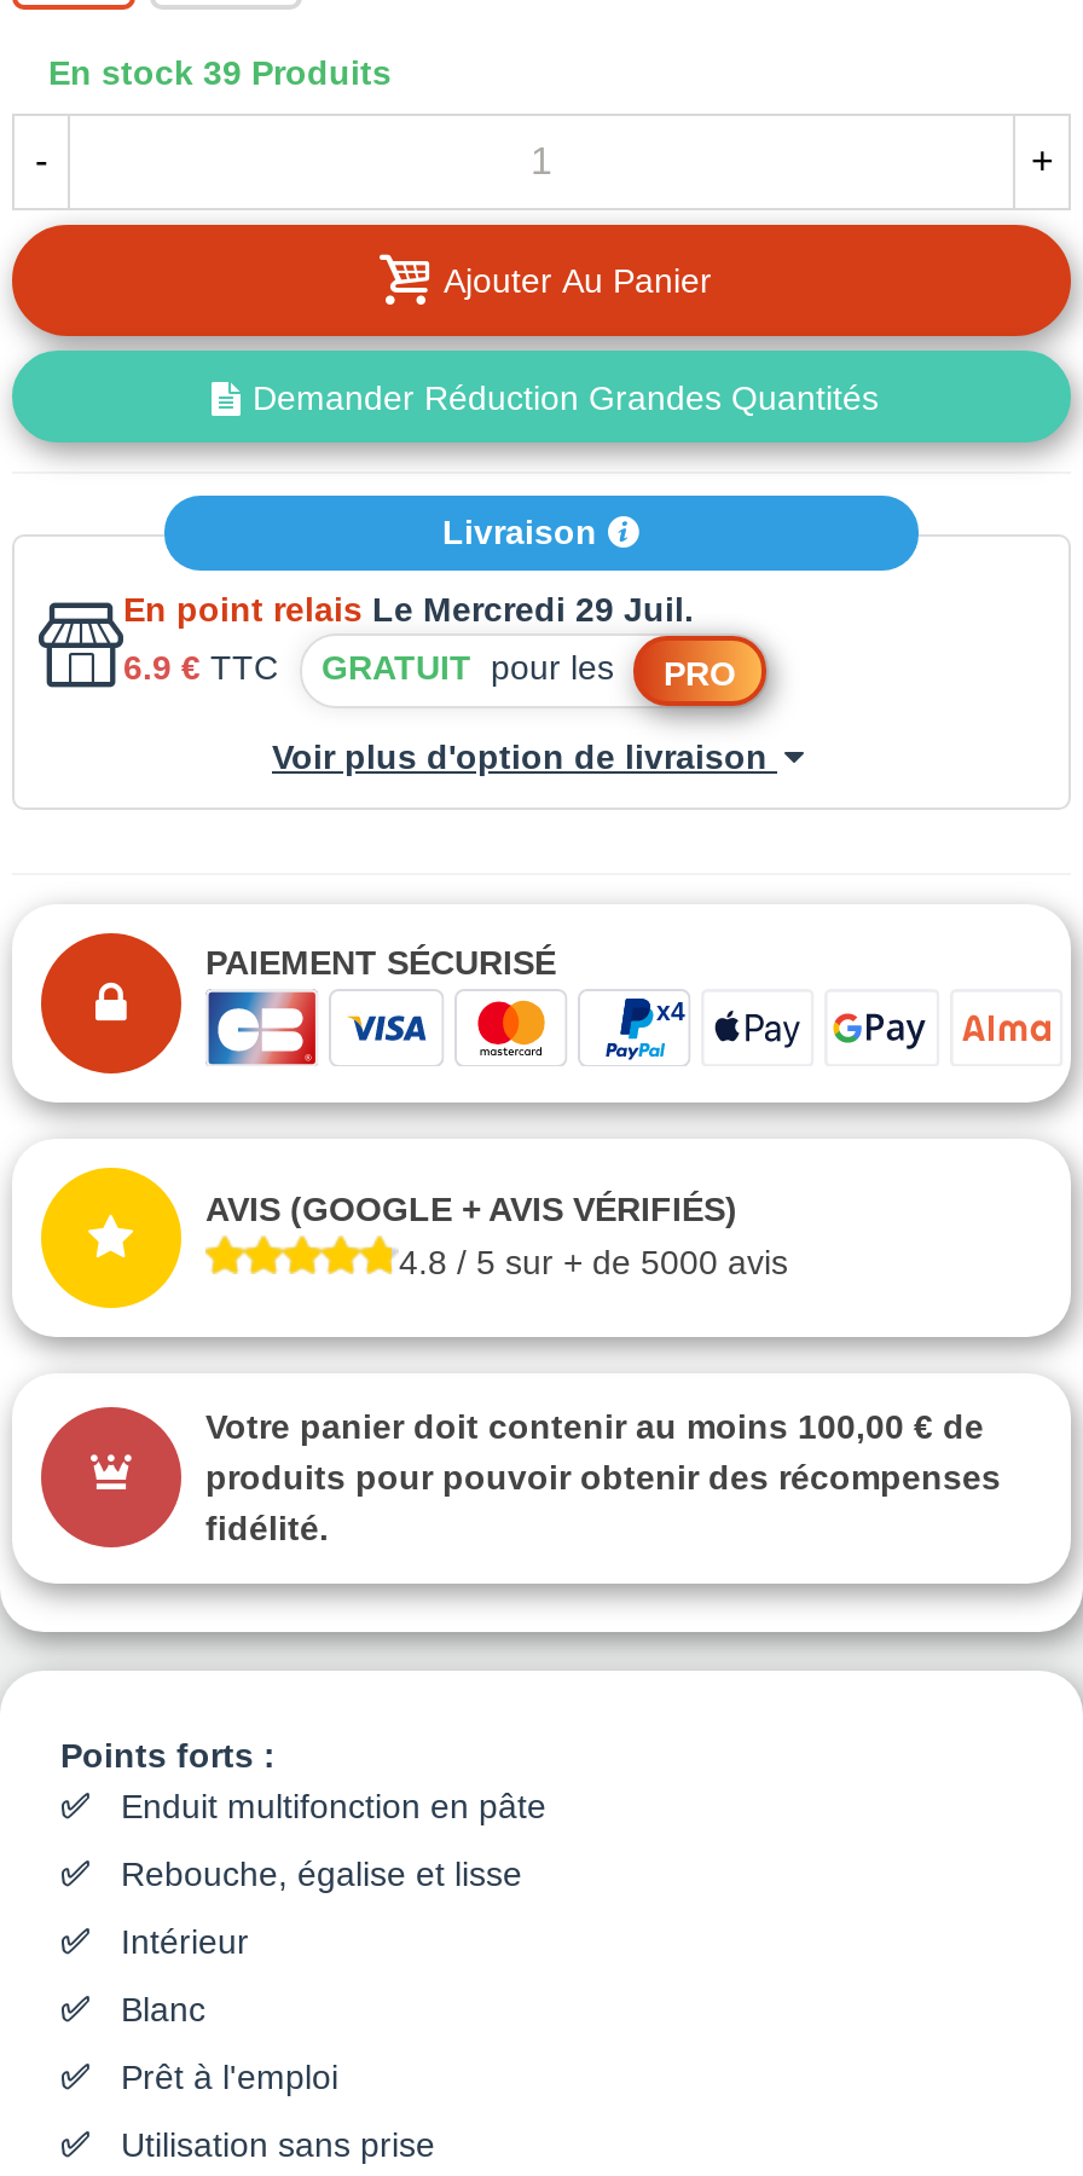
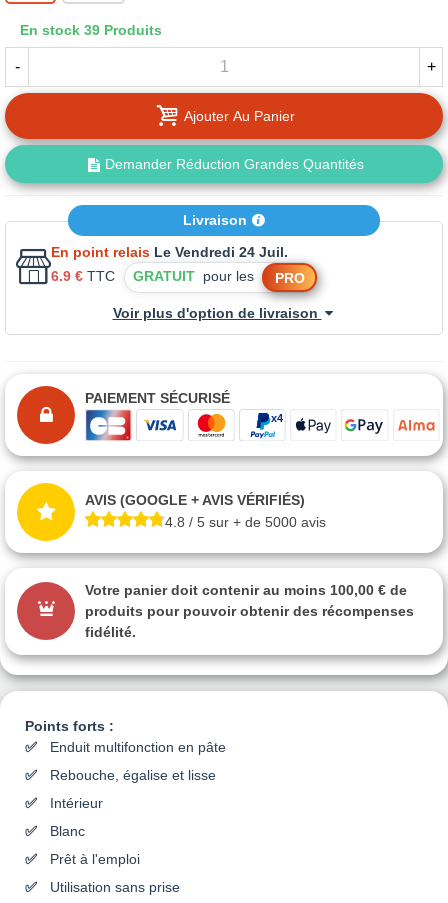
[123,589,694,628] En point relais Le Mercredi 29 Juil. -> [51,244,288,260] En point relais Le Vendredi 24 Juil.

